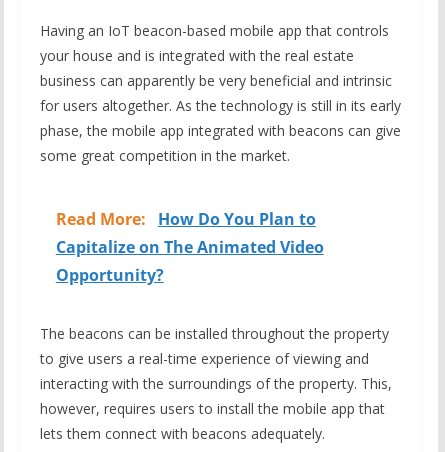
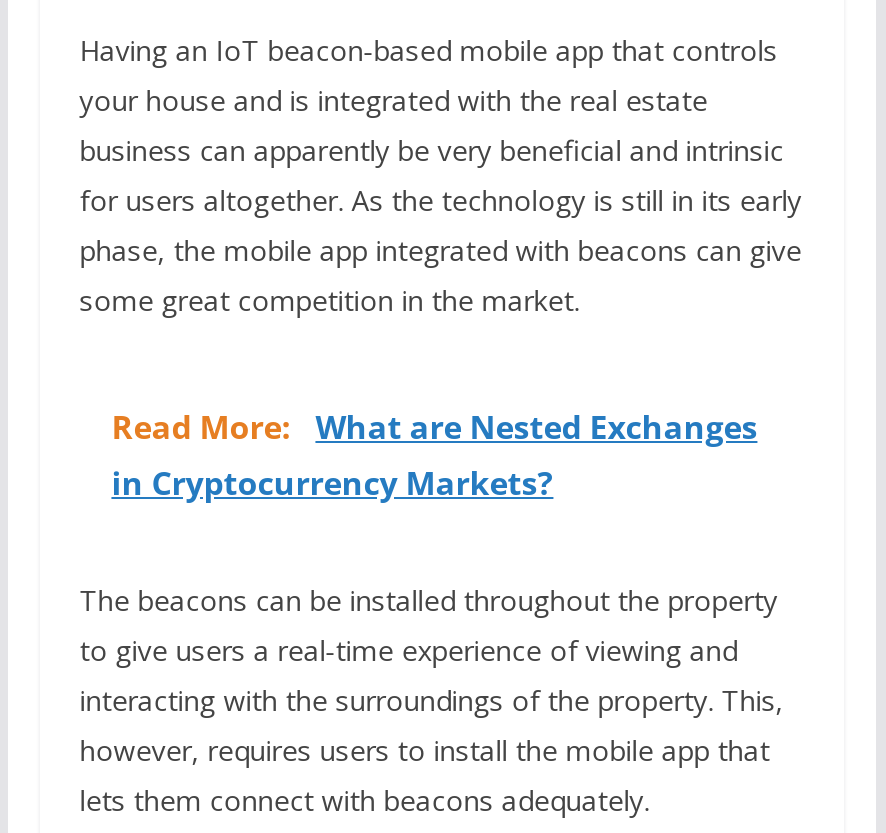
[56,208,324,286] Read More: How Do You Plan to | Capitalize on The Animated Video | Opportunity? -> [111,406,757,506] Read More: What are Nested Exchanges | in Cryptocurrency Markets?

